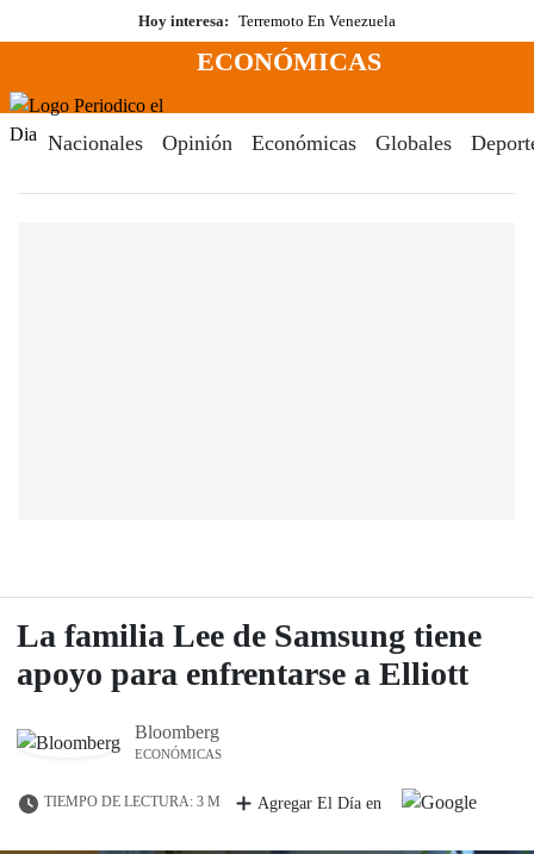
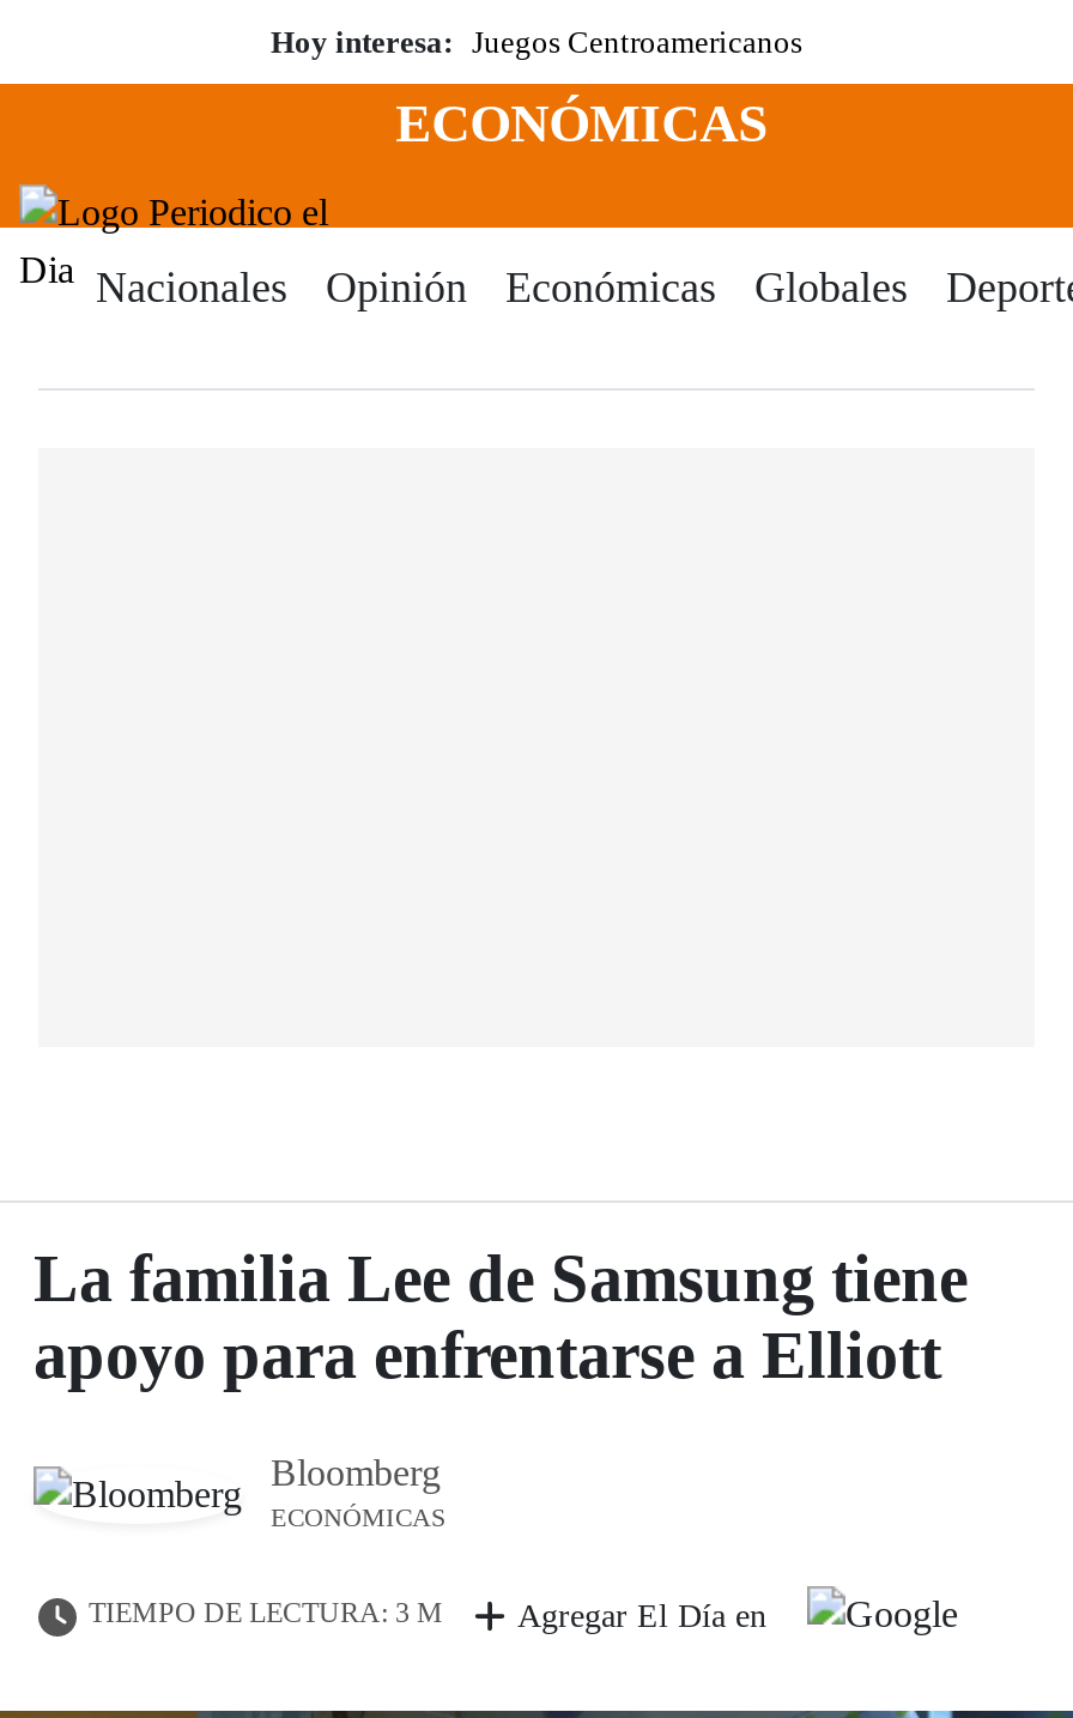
[138,12,396,30] Hoy interesa: Terremoto En Venezuela -> [271,24,802,60] Hoy interesa: Juegos Centroamericanos

